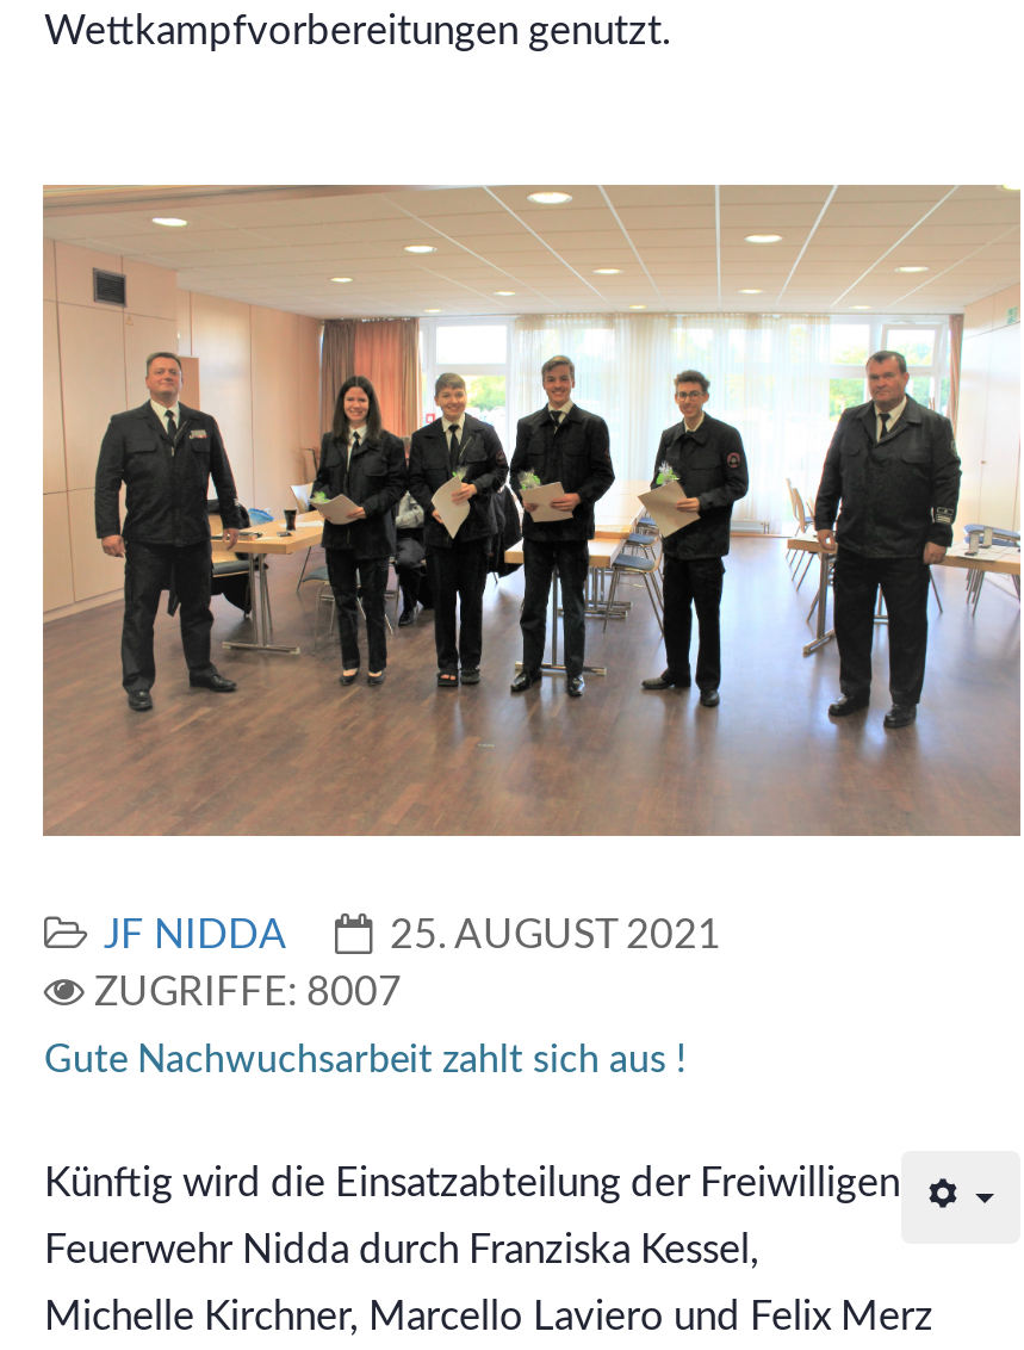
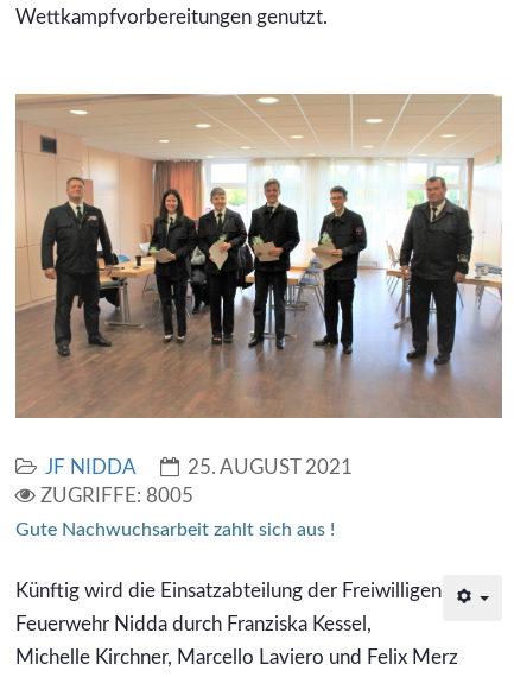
[94,972,402,1012] ZUGRIFFE: 8007 -> [41,486,194,506] ZUGRIFFE: 8005

